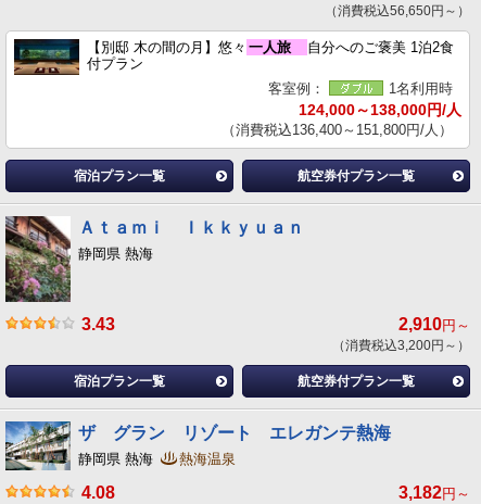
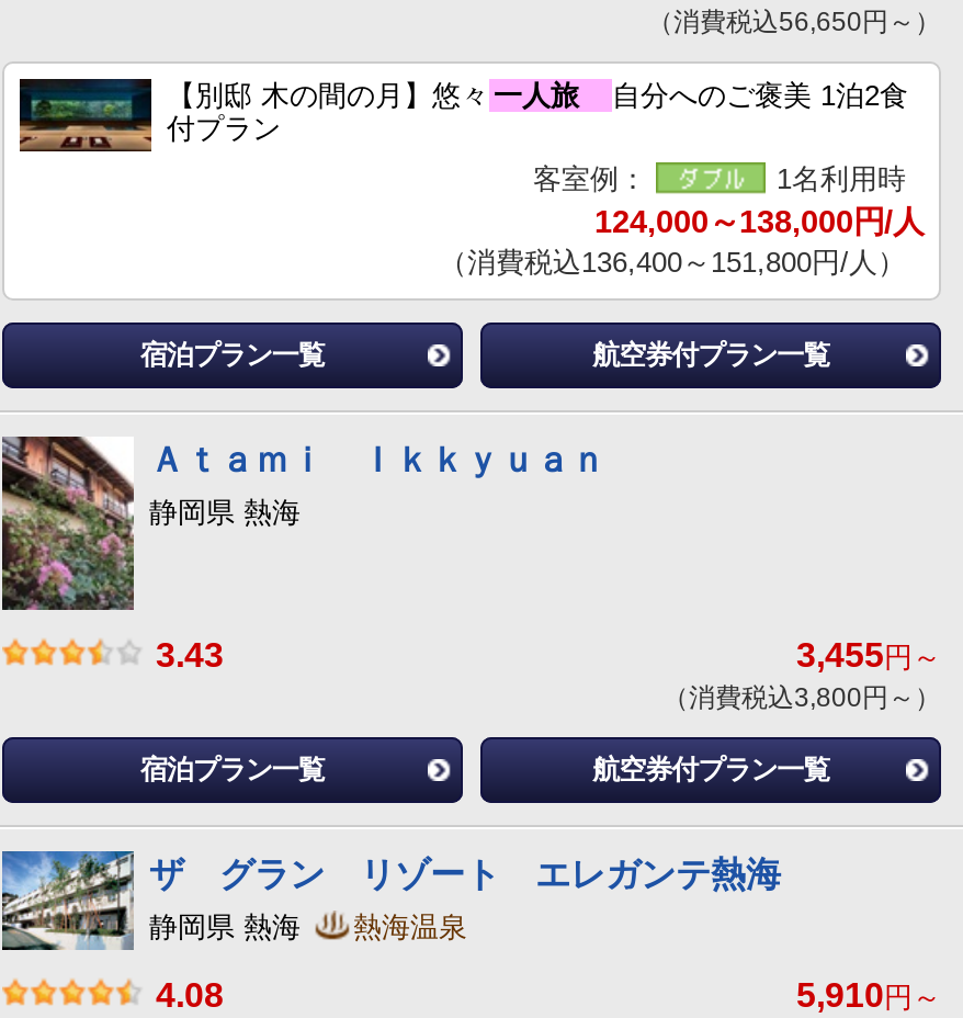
[398,315,470,333] 2,910円～ -> [796,636,941,674] 3,455円～
[332,338,470,353] （消費税込3,200円～） -> [662,682,941,713] （消費税込3,800円～）
[398,483,470,502] 3,182円～ -> [796,976,941,1013] 5,910円～

